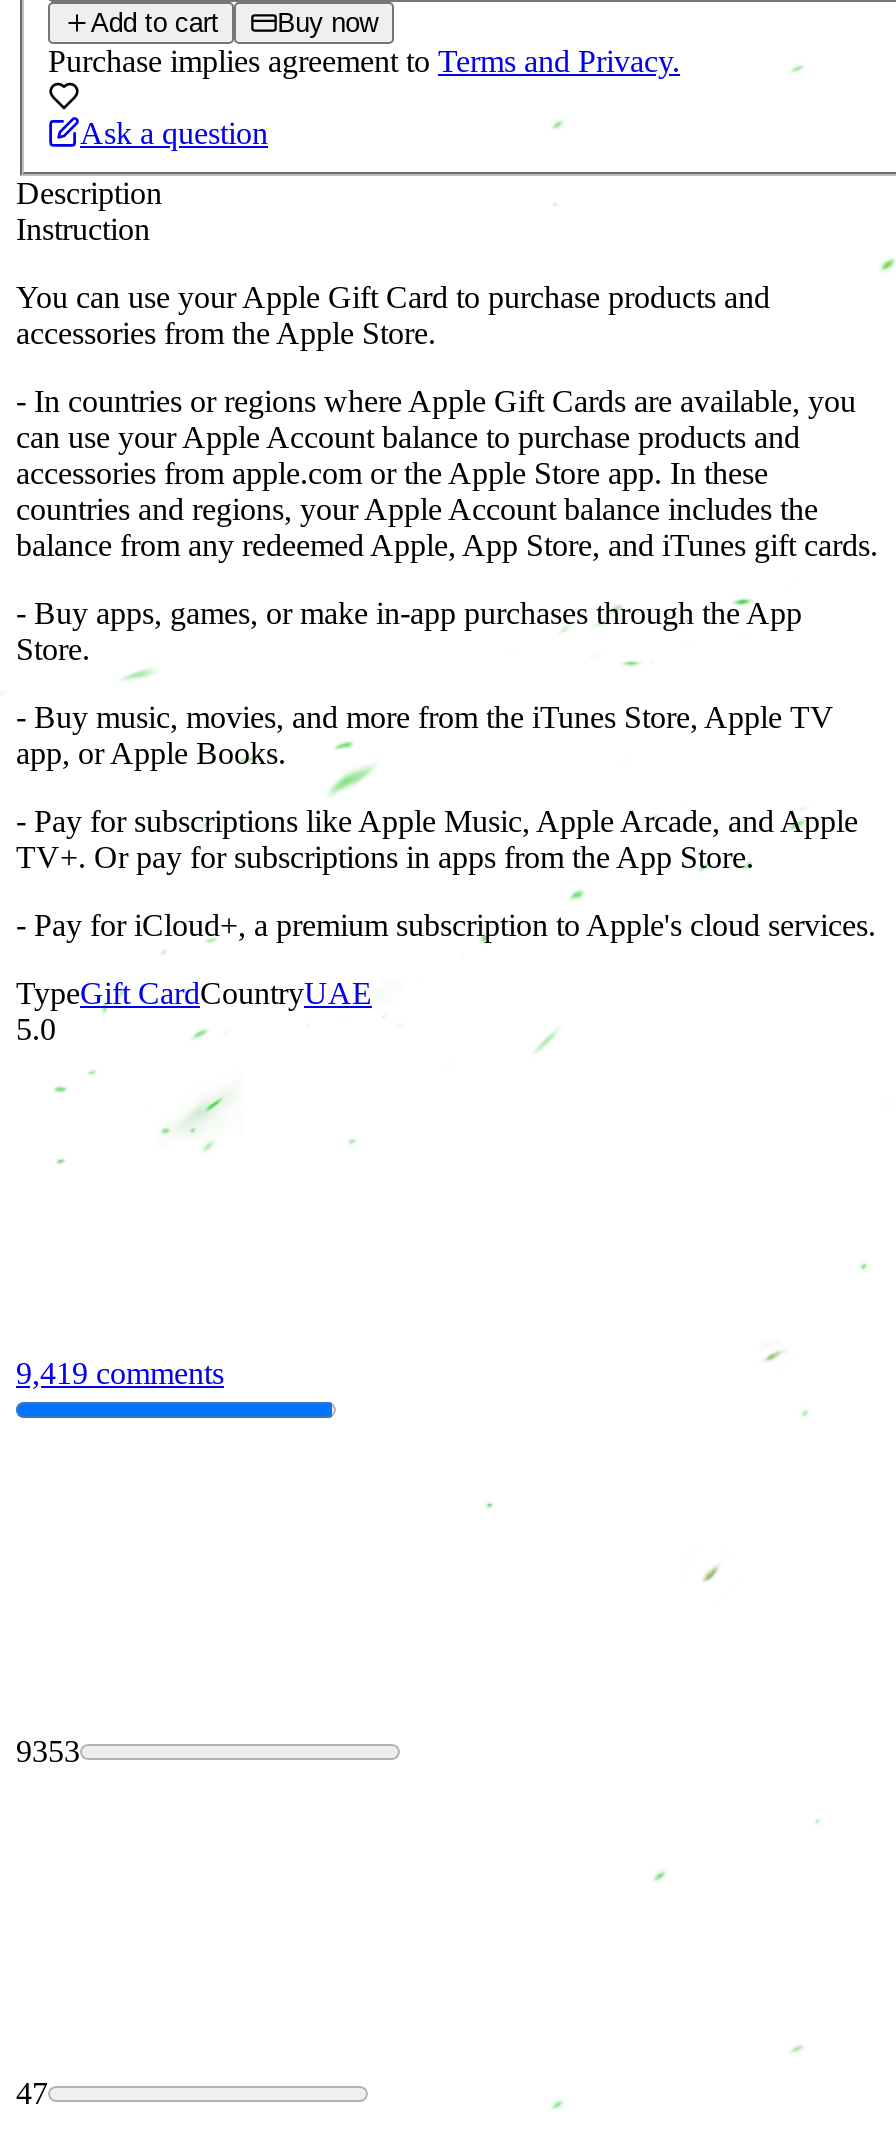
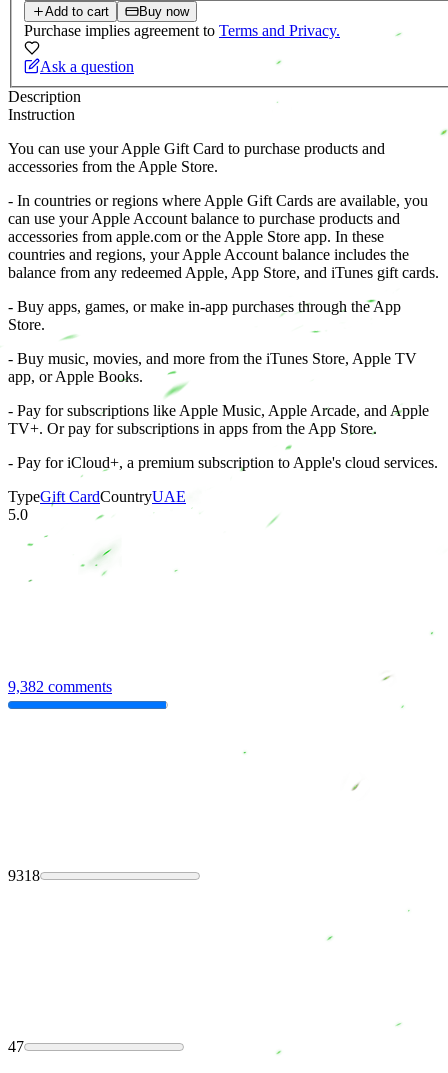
[16,1355,224,1389] 9,419 comments -> [8,678,112,695] 9,382 comments
[16,1734,80,1768] 9353 -> [8,867,40,884] 9318

